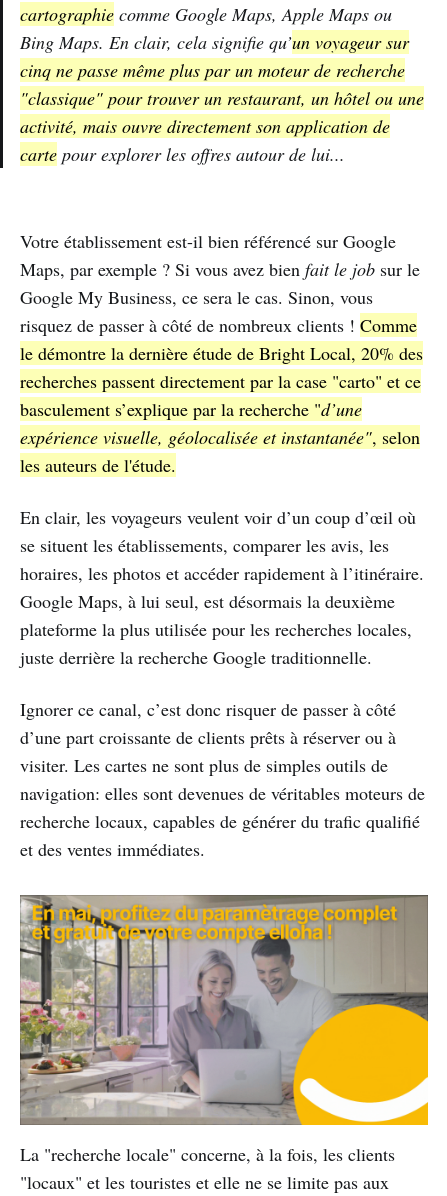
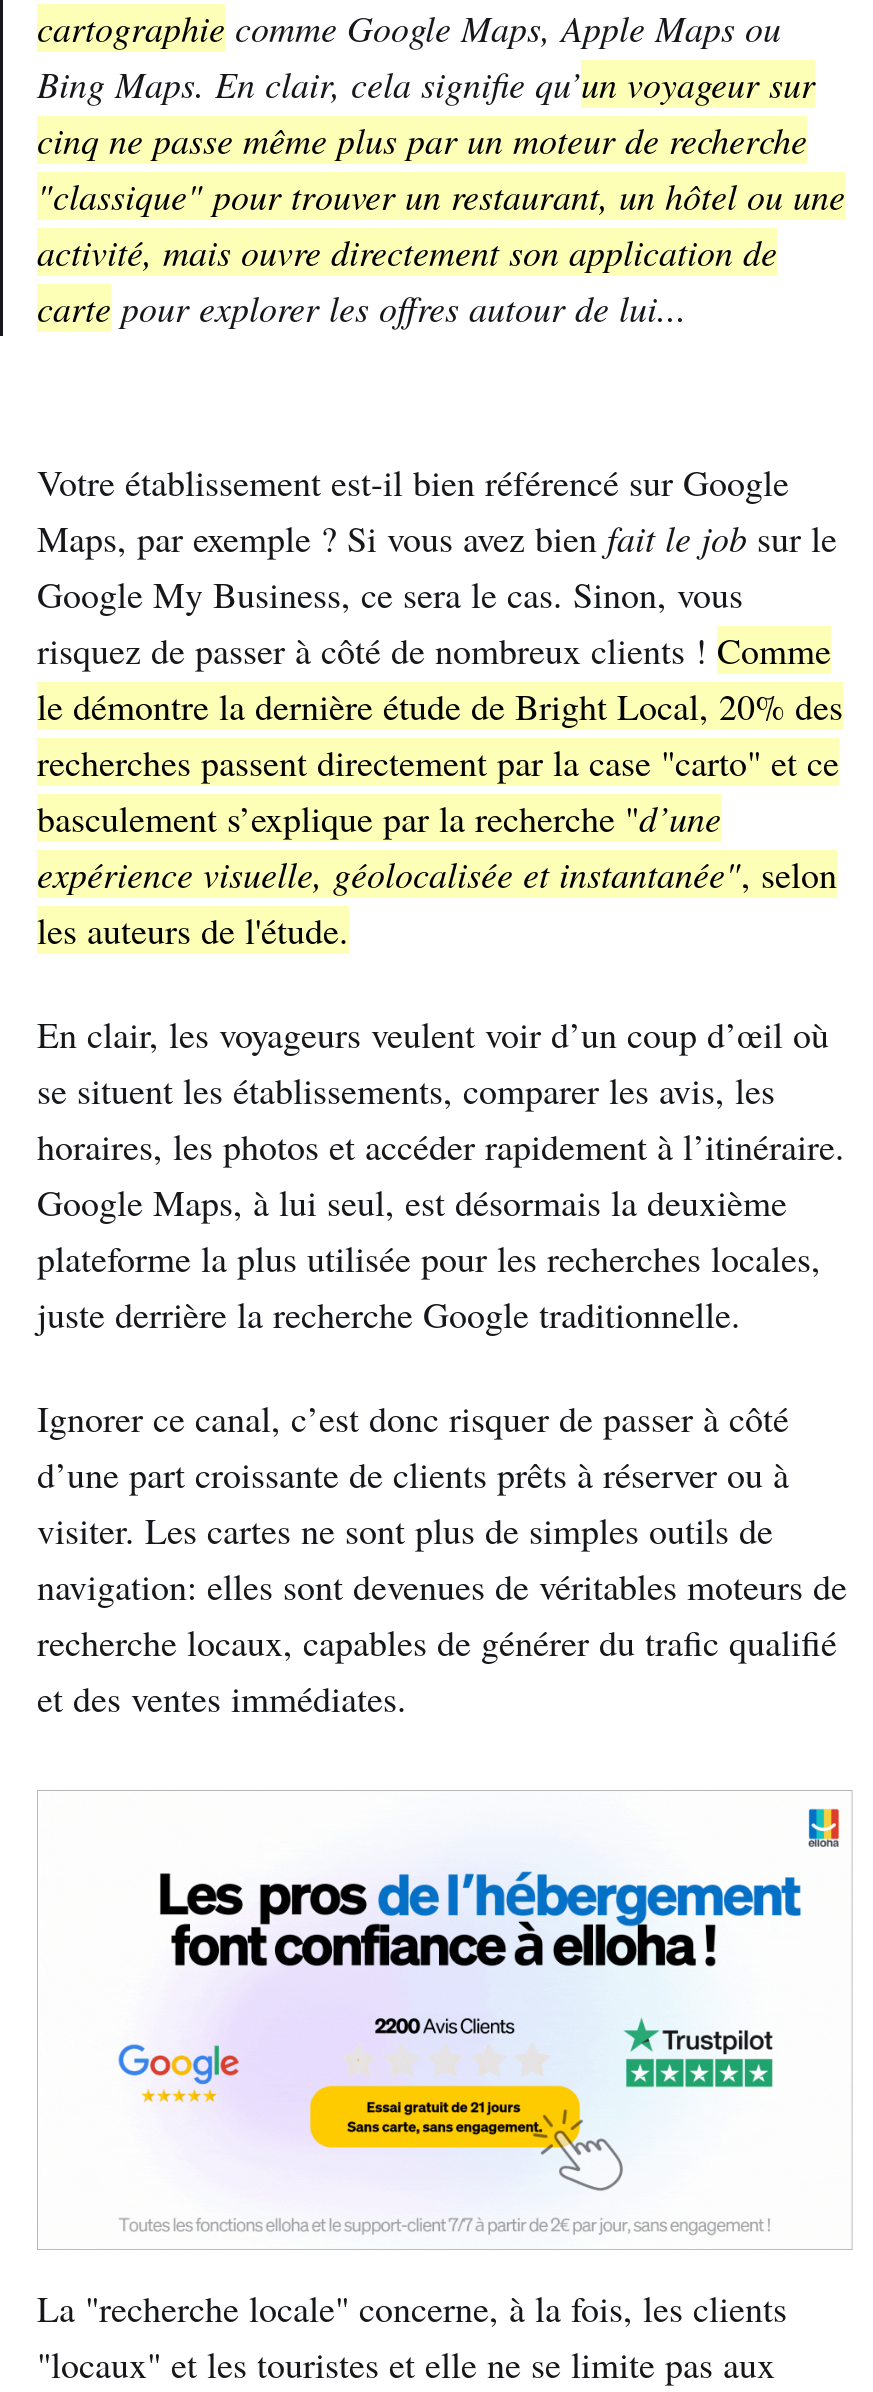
[19,894,429,1126] [image] -> [37,1790,853,2250] [image]

